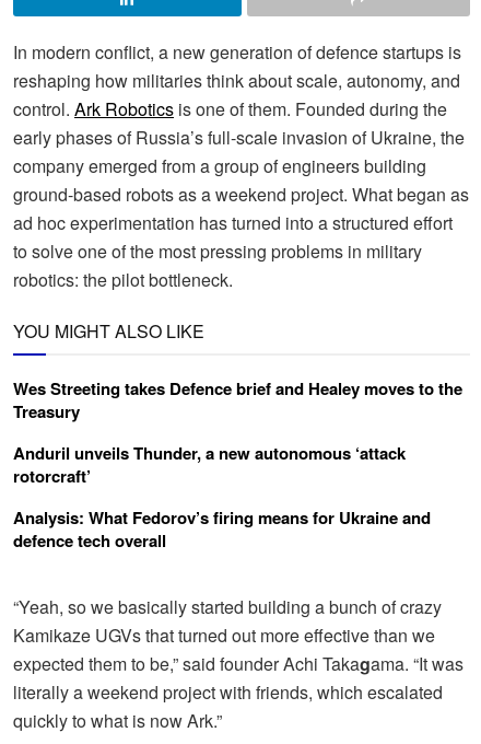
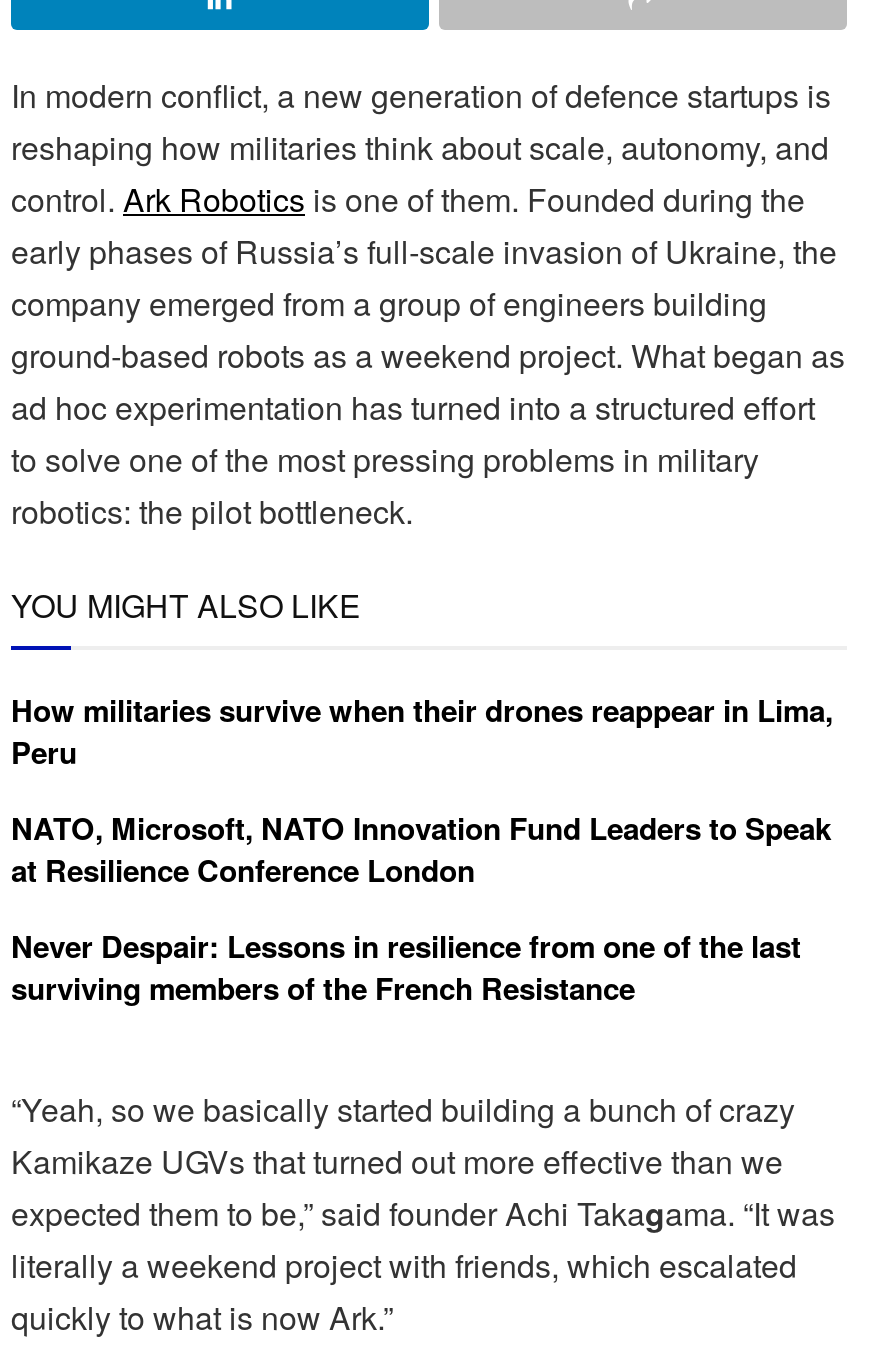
[13,376,462,423] Wes Streeting takes Defence brief and Healey moves to the | Treasury -> [11,687,833,773] How militaries survive when their drones reappear in Lima, | Peru
[13,440,406,487] Anduril unveils Thunder, a new autonomous ‘attack | rotorcraft’ -> [11,805,831,891] NATO, Microsoft, NATO Innovation Fund Leaders to Speak | at Resilience Conference London
[13,505,431,552] Analysis: What Fedorov’s firing means for Ukraine and | defence tech overall -> [11,923,801,1009] Never Despair: Lessons in resilience from one of the last | surviving members of the French Resistance

